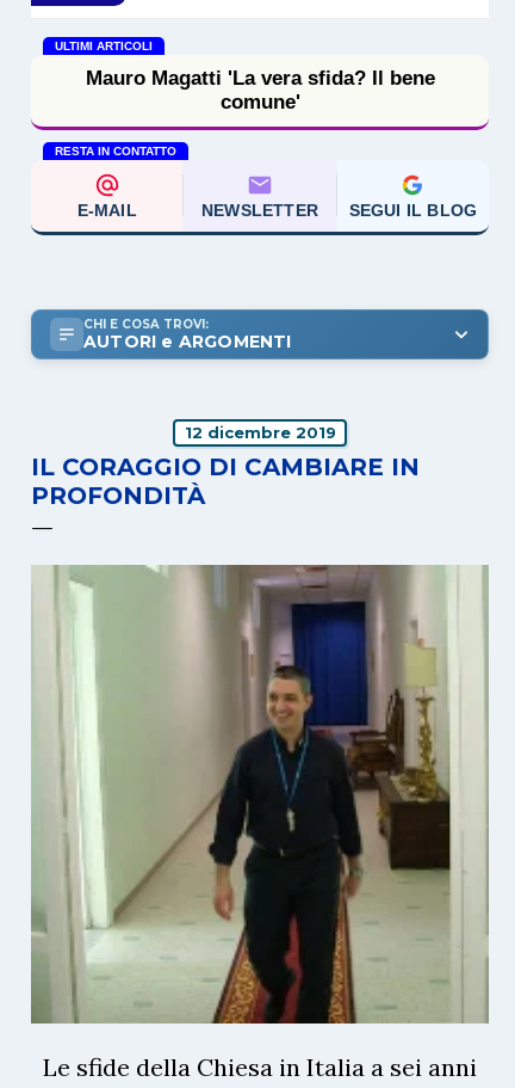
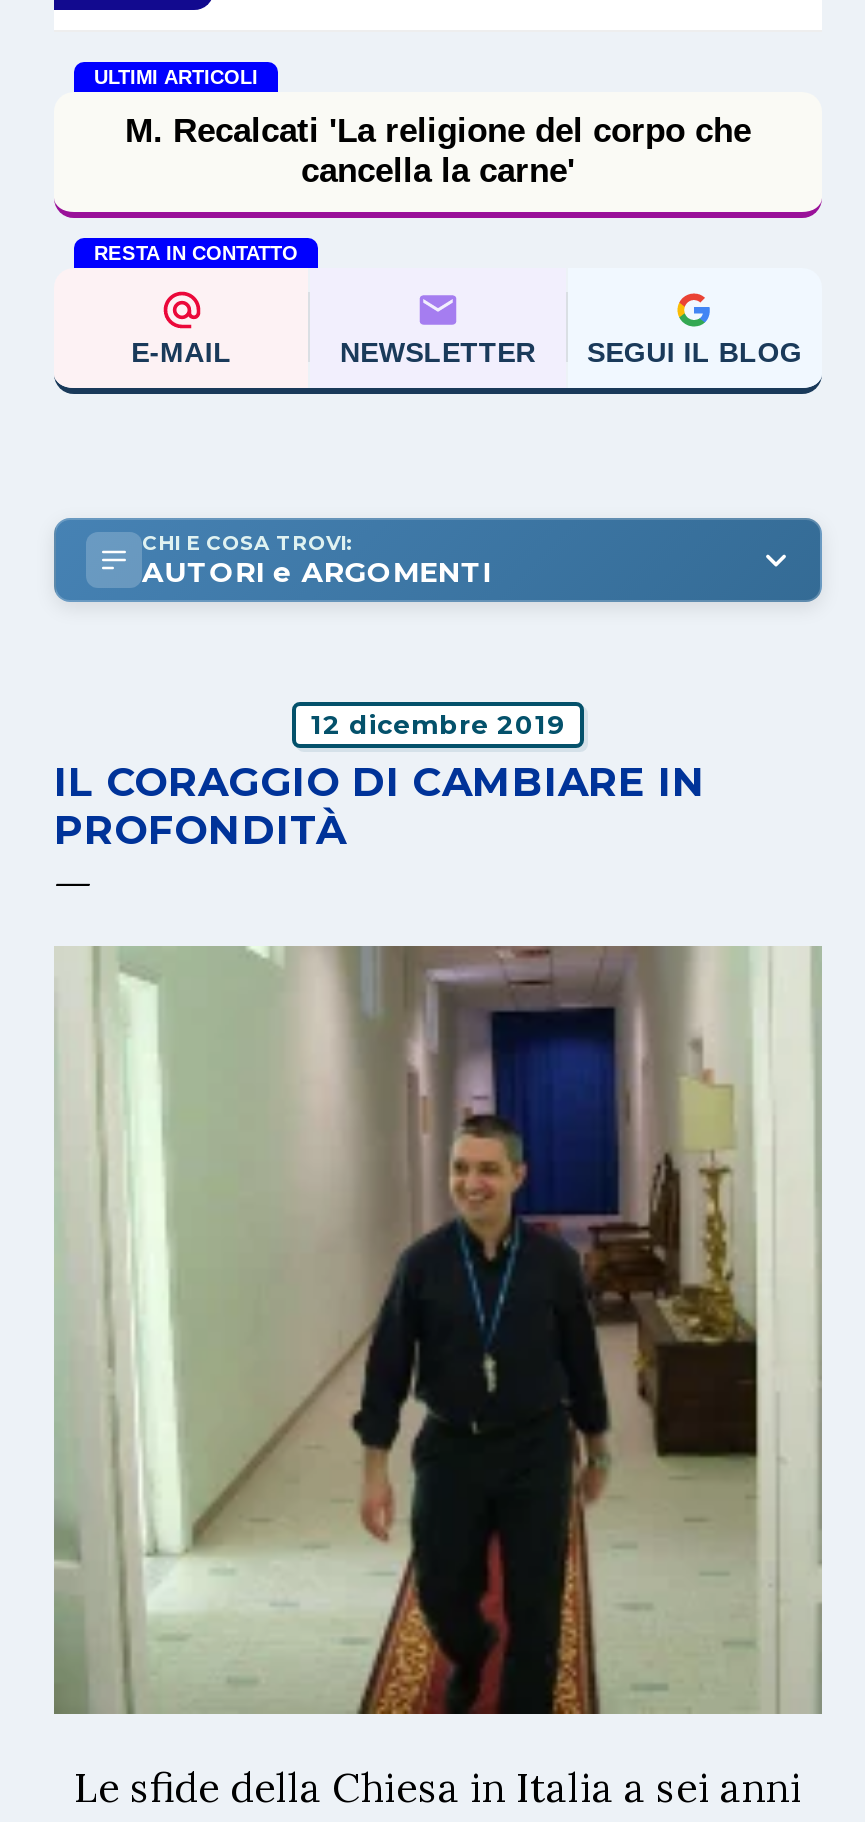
[85,67,435,113] Mauro Magatti 'La vera sfida? Il bene | comune' -> [125,112,751,190] M. Recalcati 'La religione del corpo che | cancella la carne'

